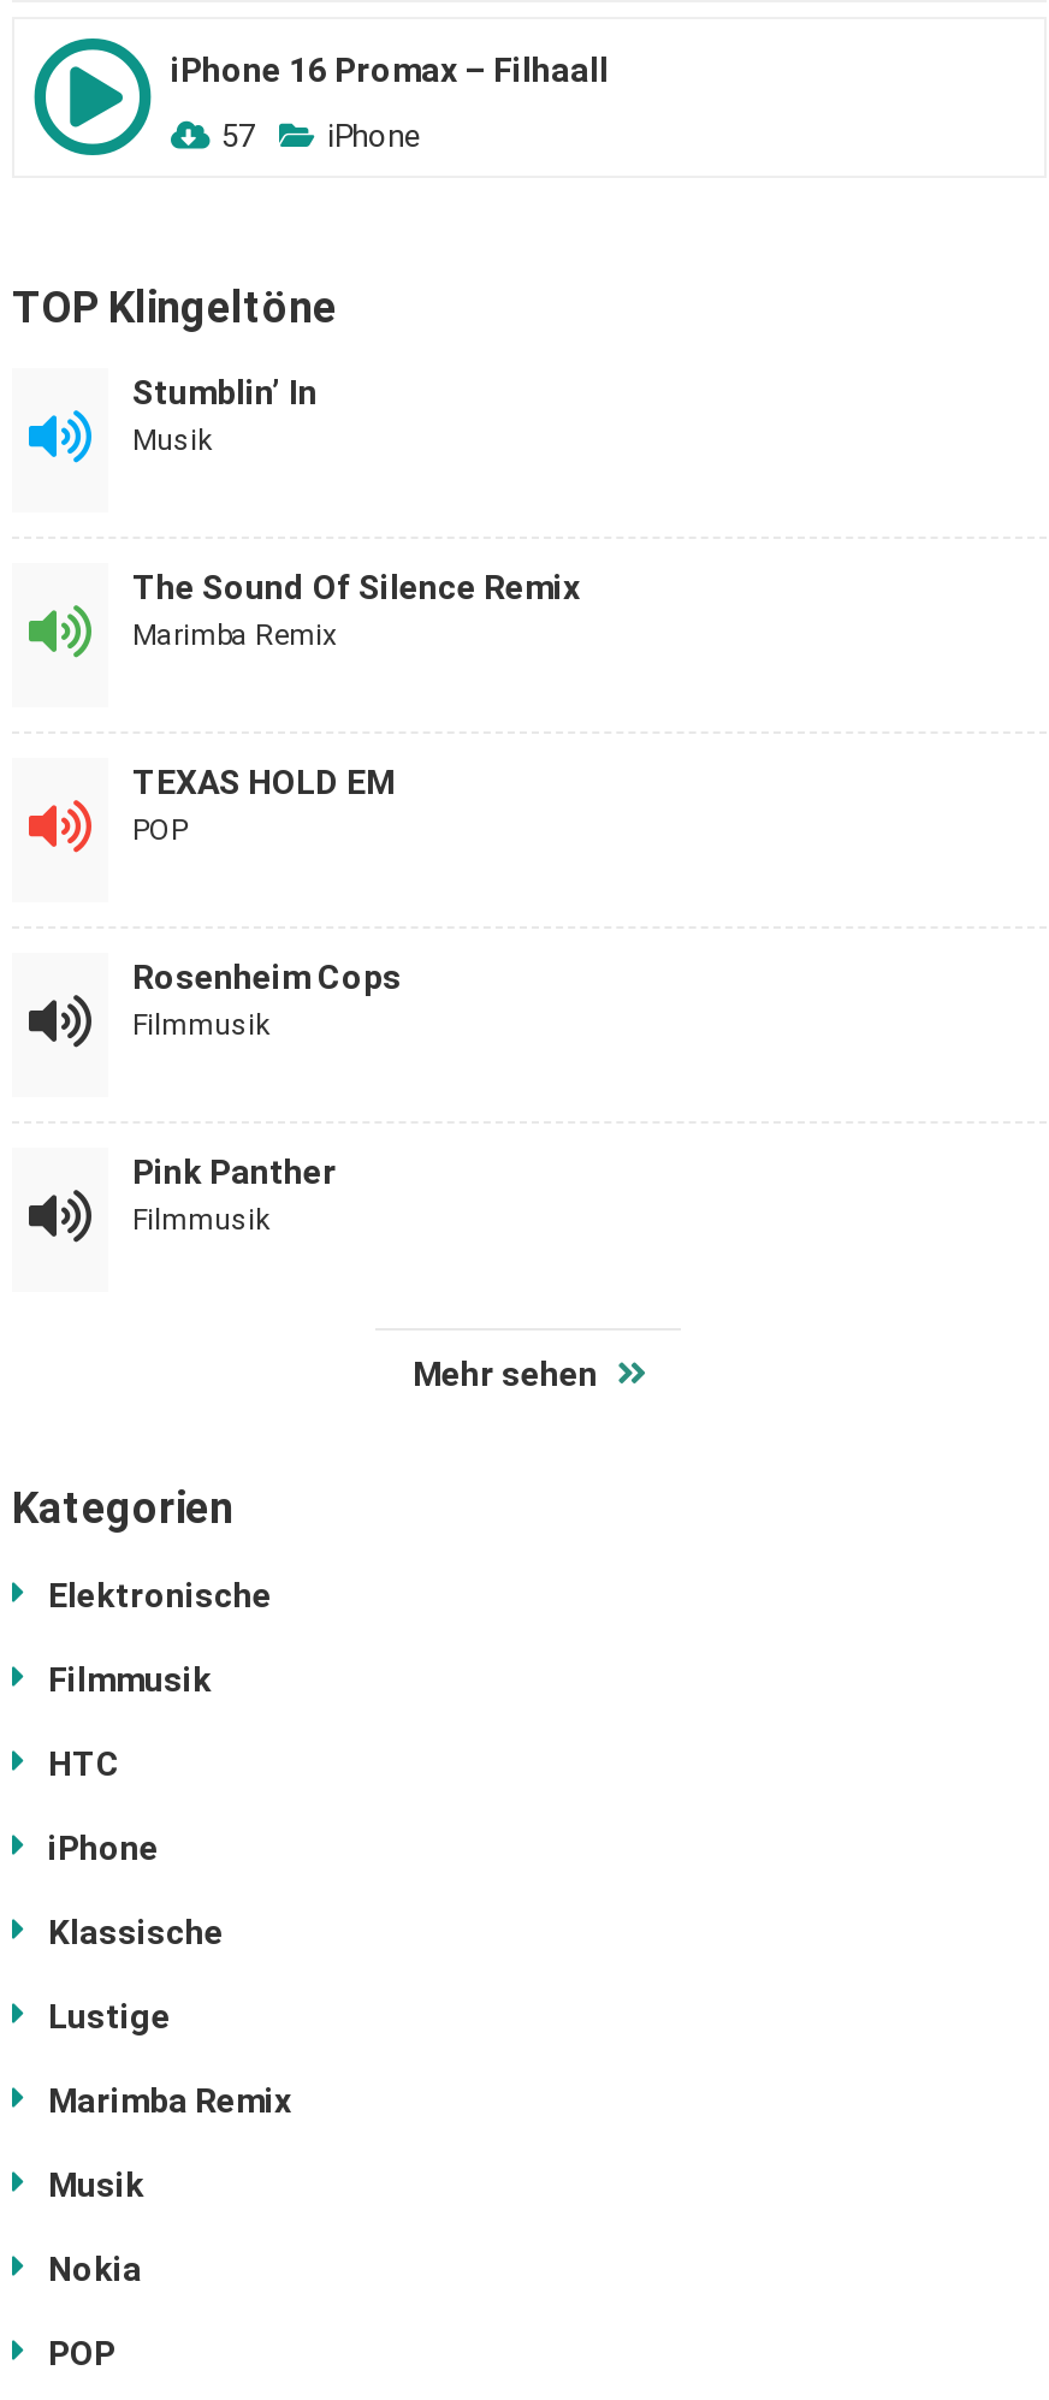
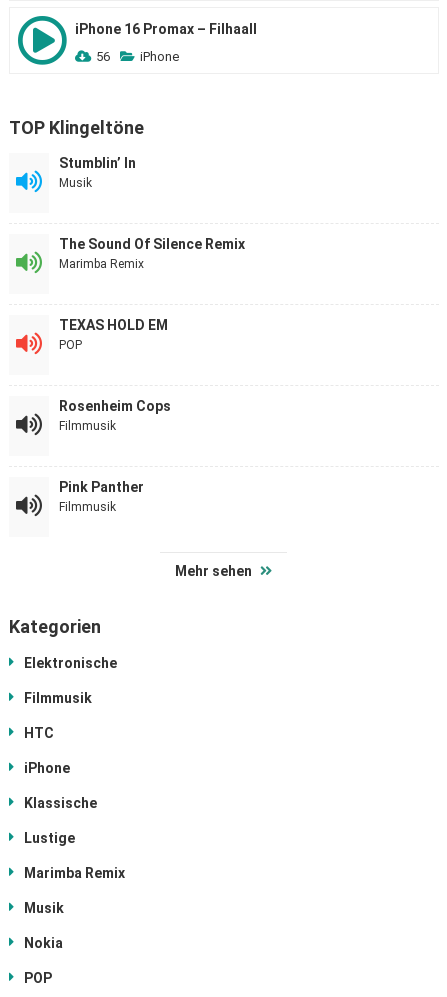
[221,118,421,154] 57 iPhone -> [96,49,179,64] 56 iPhone

